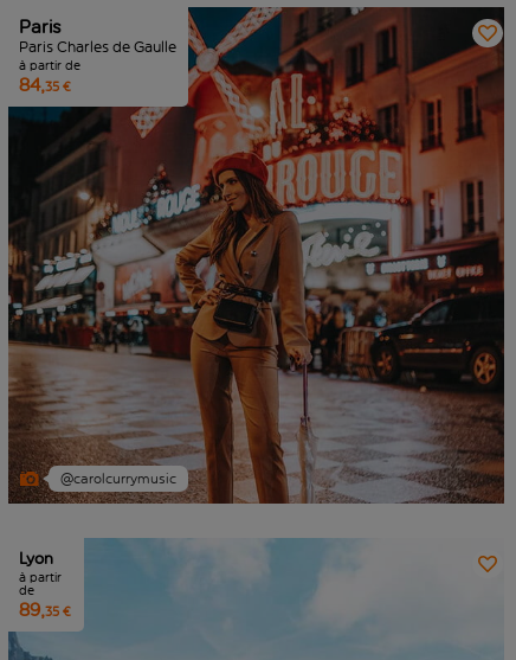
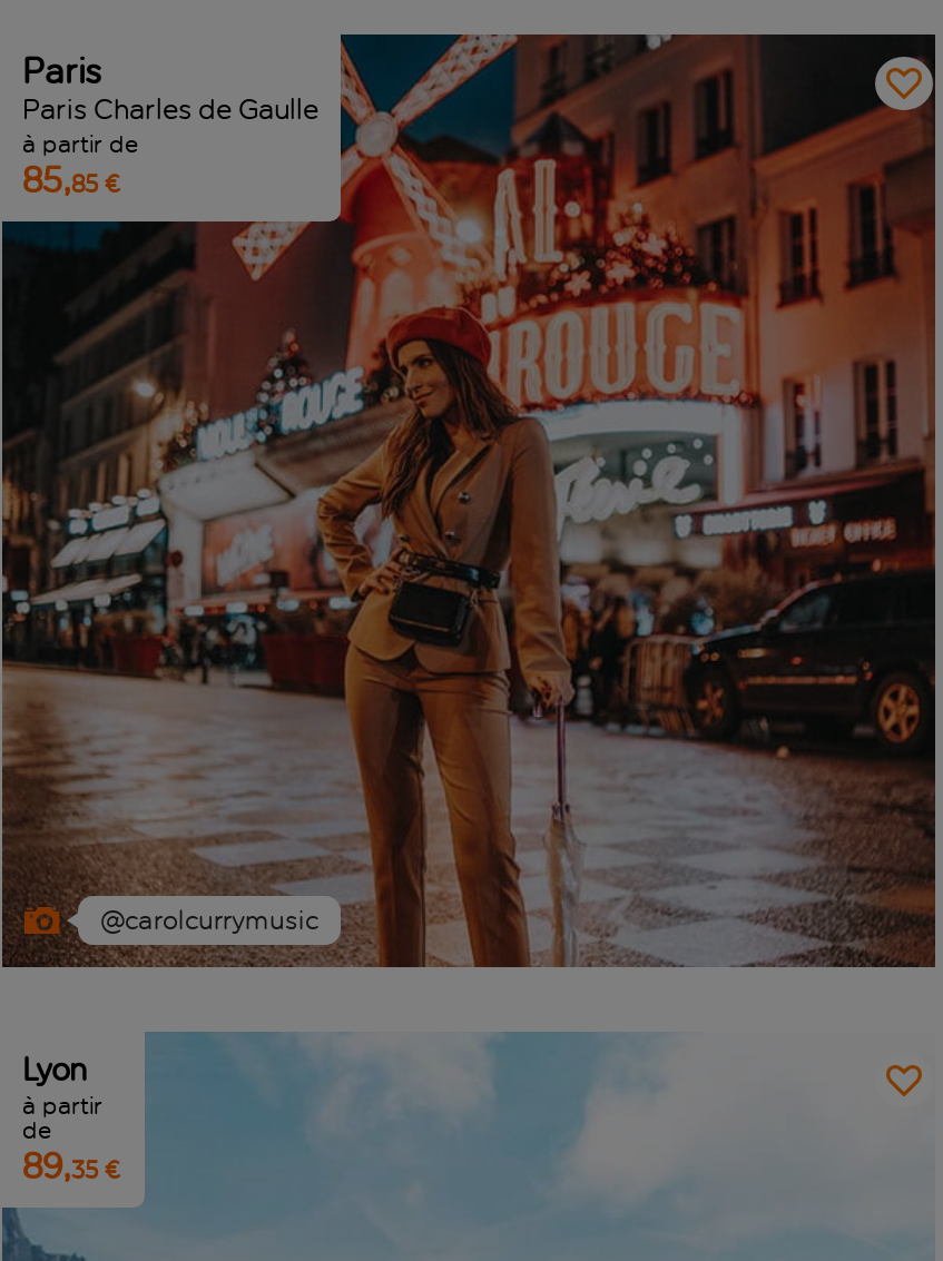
[19,73,71,96] 84,35 € -> [22,159,120,201] 85,85 €

